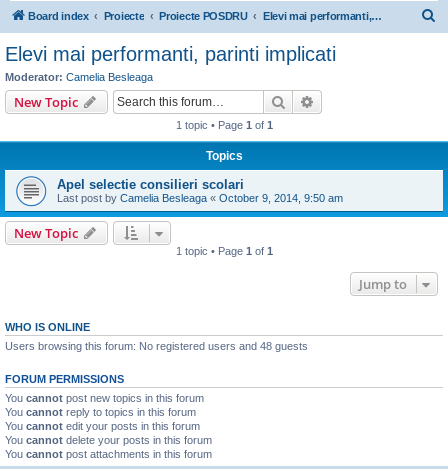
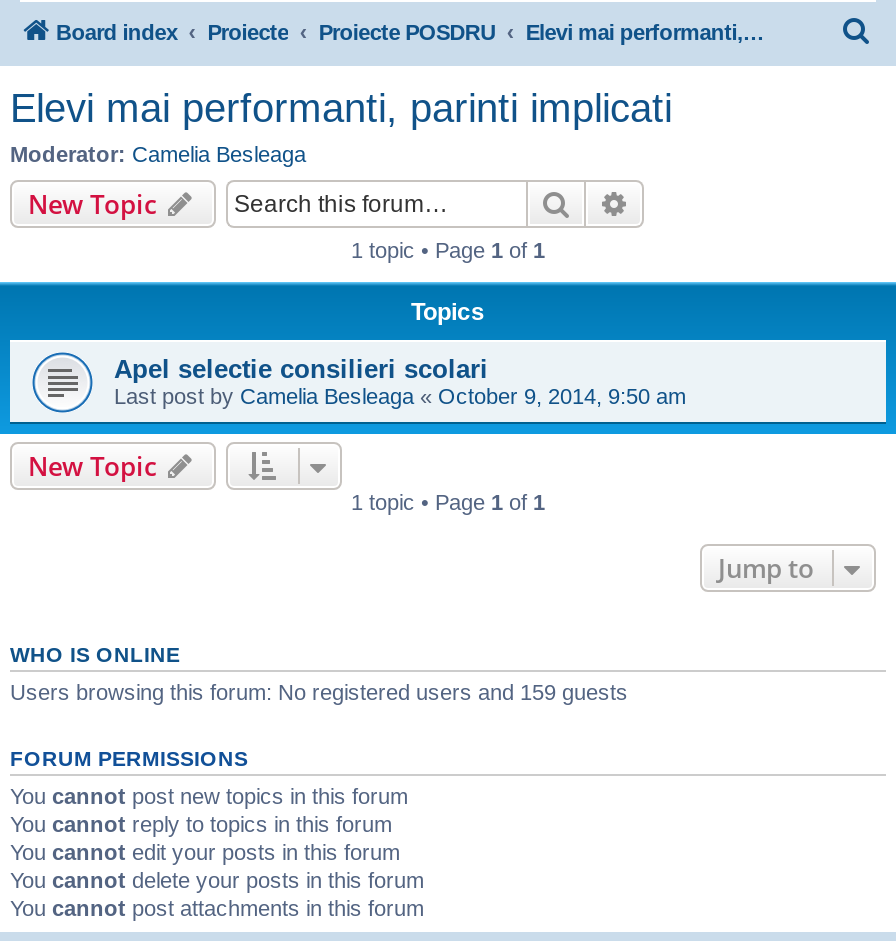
[5,339,308,351] Users browsing this forum: No registered users and 48 guests -> [10,679,628,703] Users browsing this forum: No registered users and 159 guests

